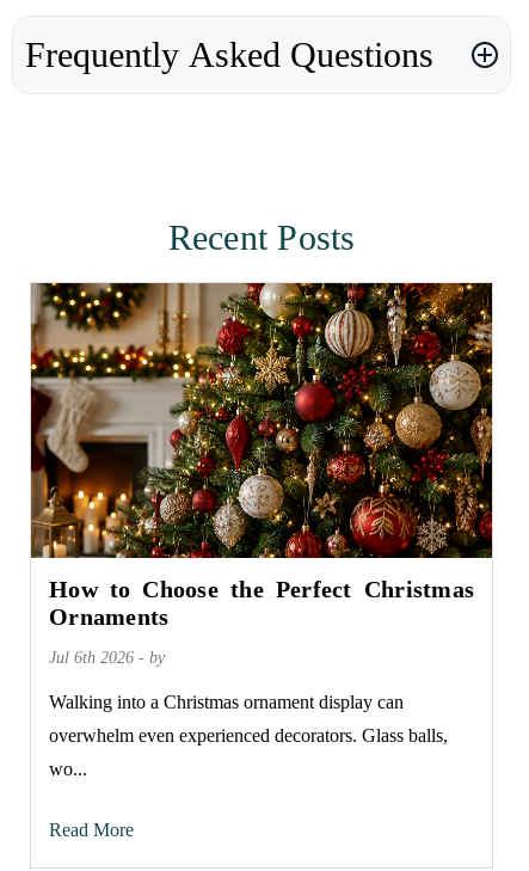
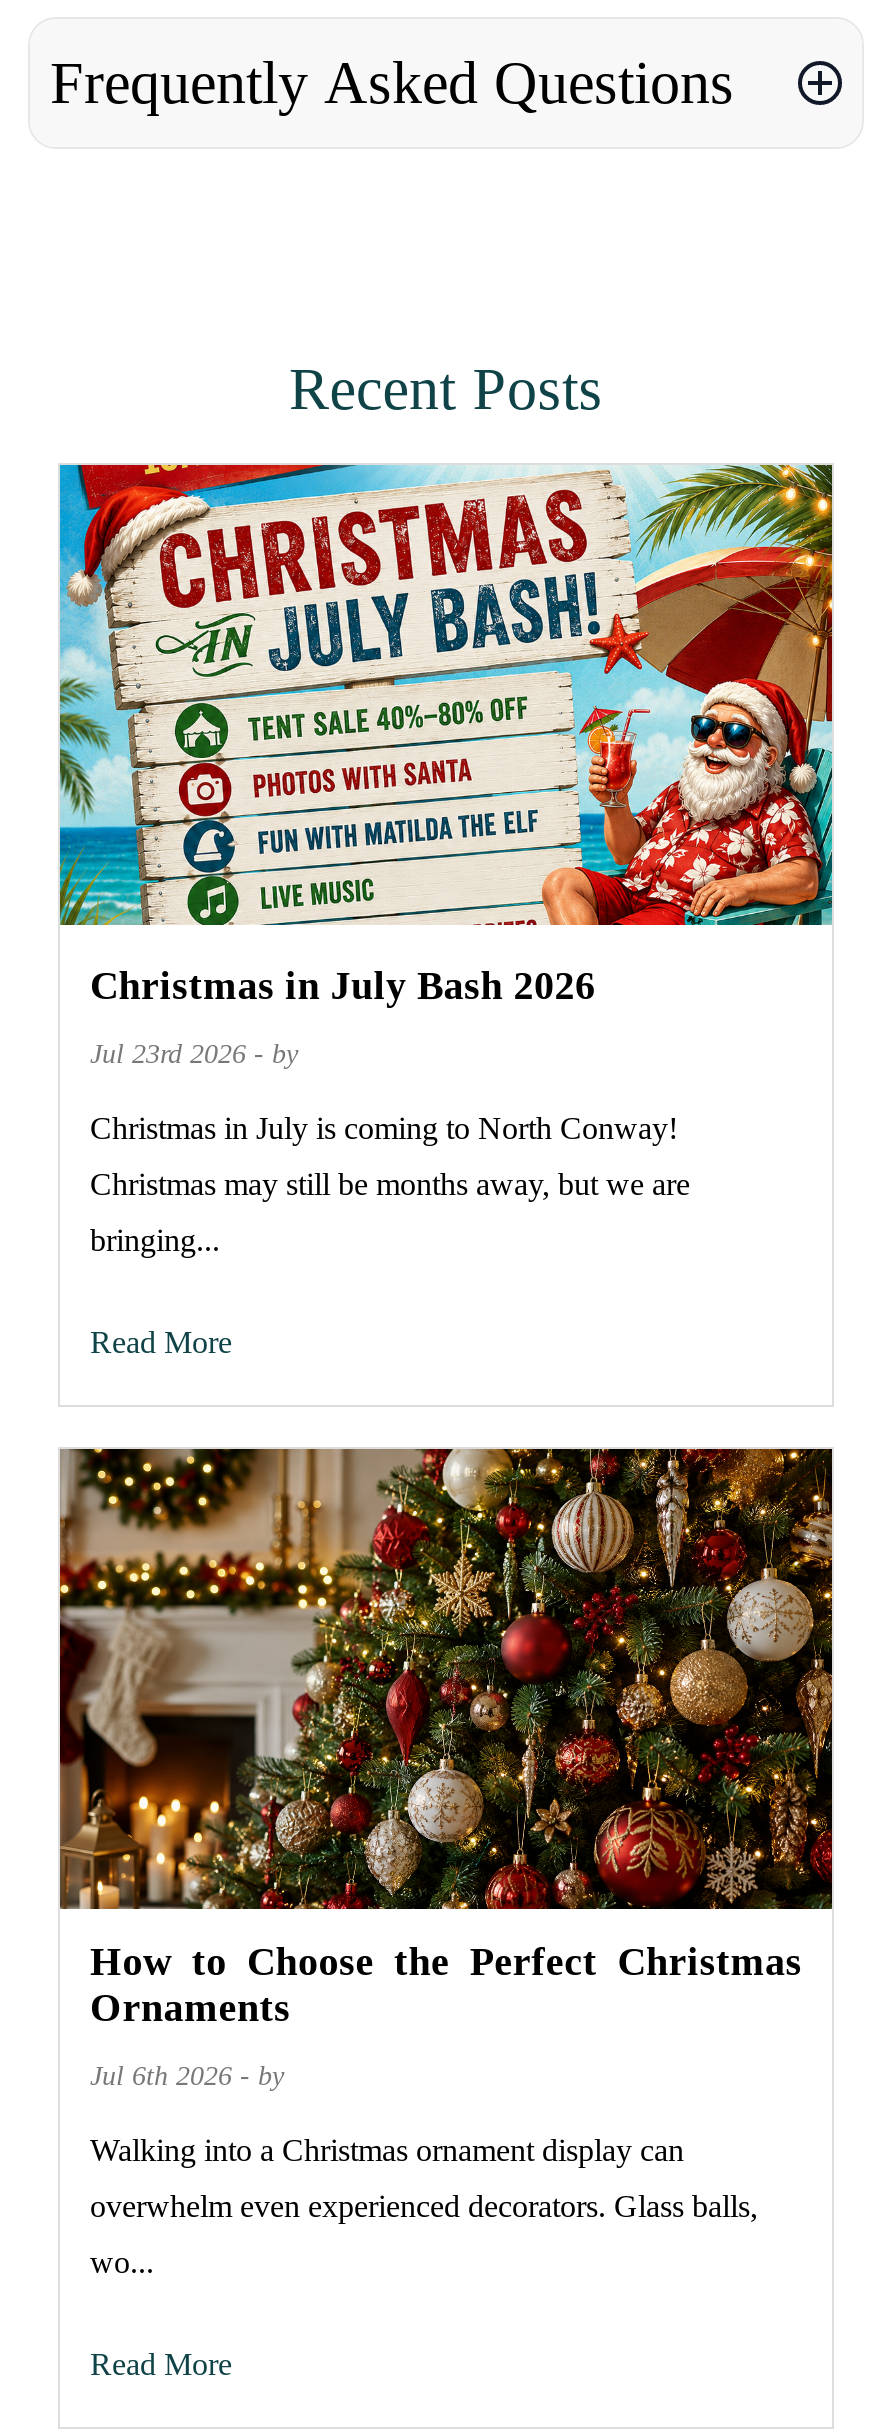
none -> [58,463,834,1359] [image] | Christmas in July Bash 2026 | Jul 23rd 2026 - by | Christmas in July is coming to North Conway! | Christmas may still be months away, but we are | bringing... | Read More

